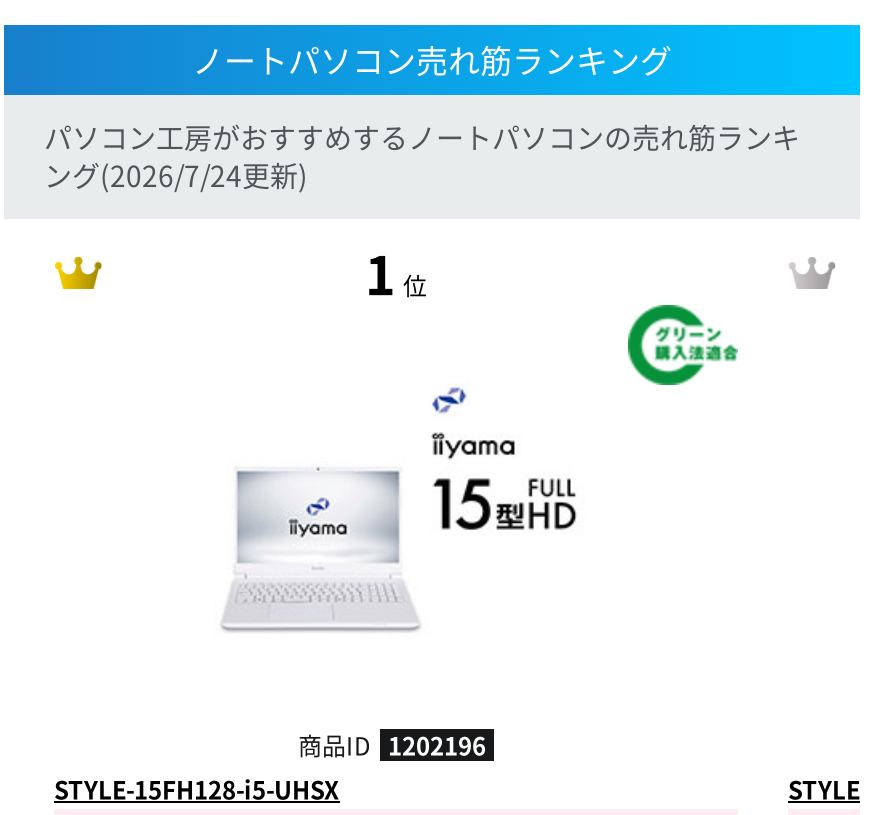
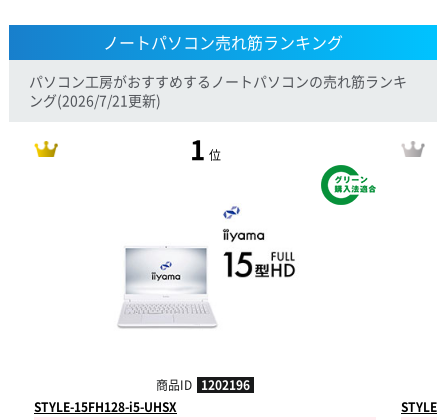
[44,154,308,194] ング(2026/7/24更新) -> [29,90,161,110] ング(2026/7/21更新)

